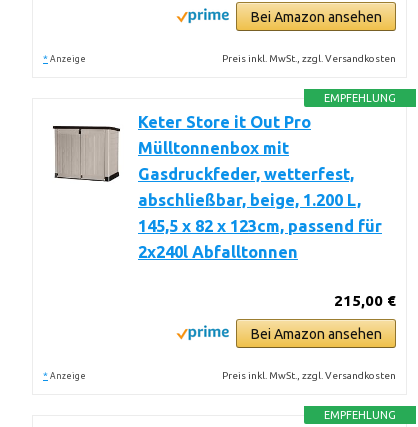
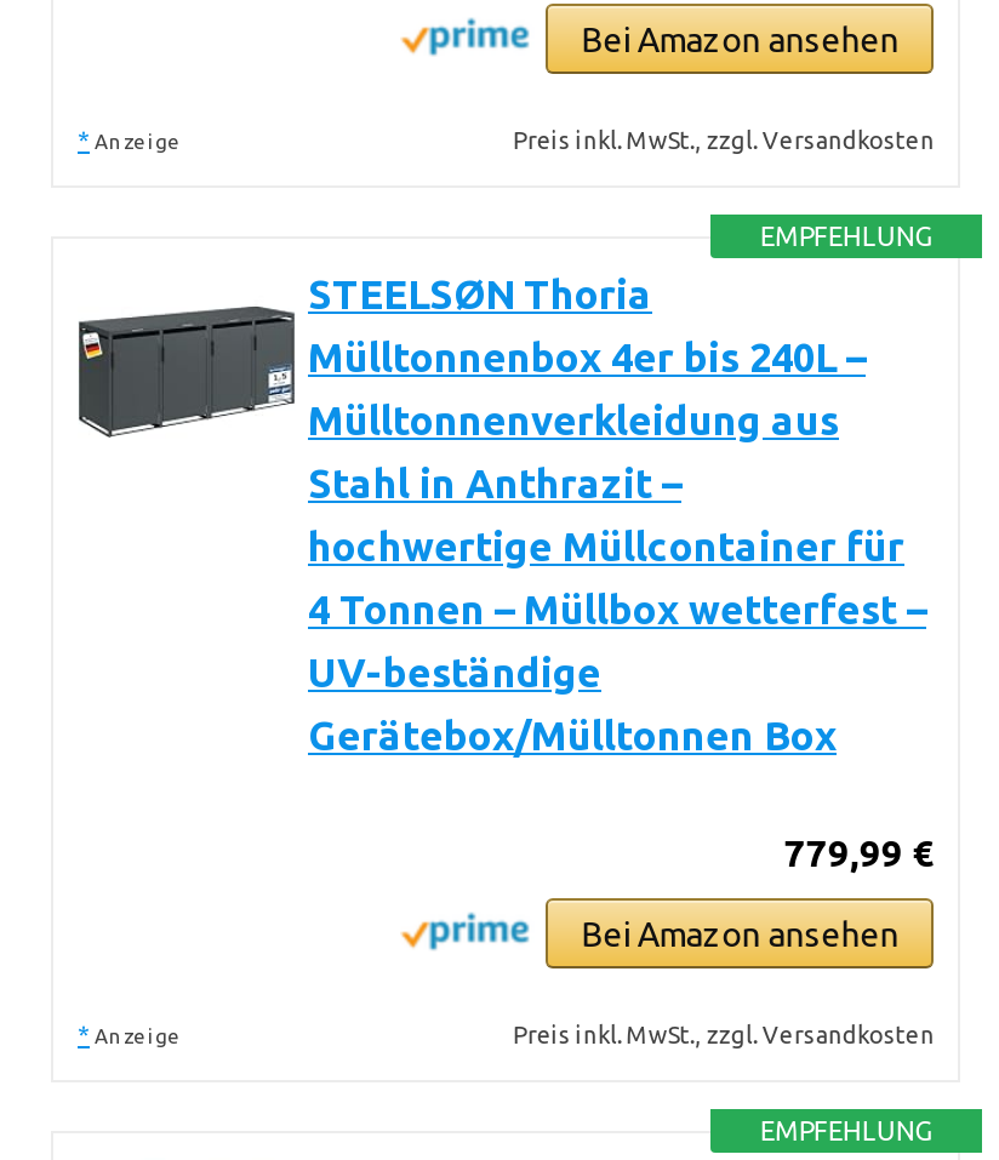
[52,113,382,261] [image] | Keter Store it Out Pro | Mülltonnenbox mit | Gasdruckfeder, wetterfest, | abschließbar, beige, 1.200 L, | 145,5 x 82 x 123cm, passend für | 2x240l Abfalltonnen -> [75,273,926,758] [image] | STEELSØN Thoria | Mülltonnenbox 4er bis 240L – | Mülltonnenverkleidung aus | Stahl in Anthrazit – | hochwertige Müllcontainer für | 4 Tonnen – Müllbox wetterfest – | UV-beständige | Gerätebox/Mülltonnen Box
[334,292,396,309] 215,00 € -> [784,833,935,874] 779,99 €

